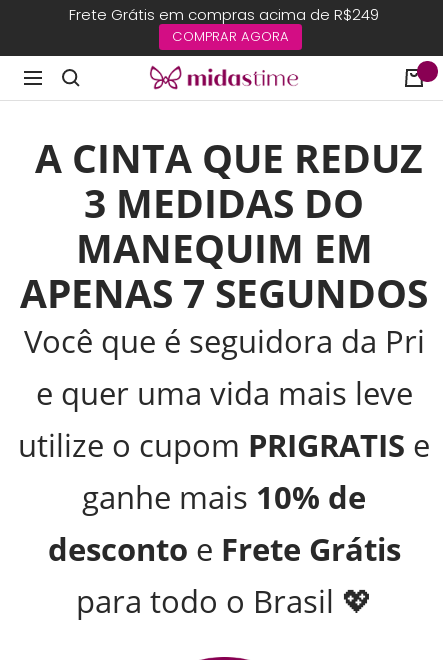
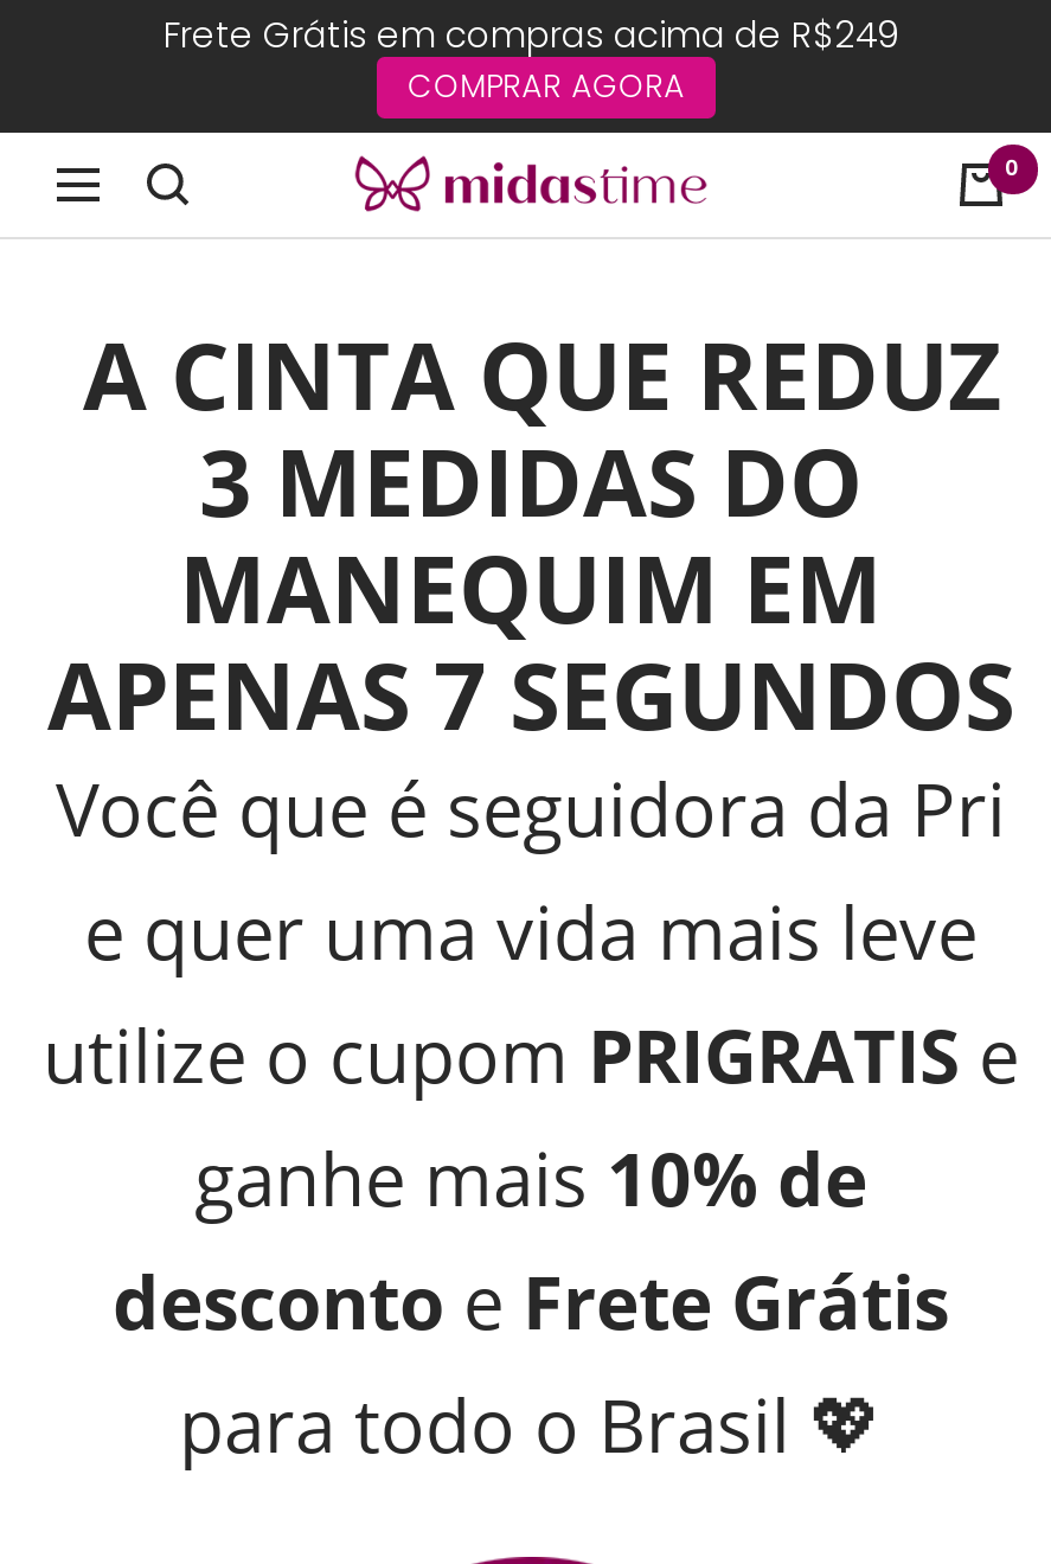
none -> [1005,153,1021,182] 0

